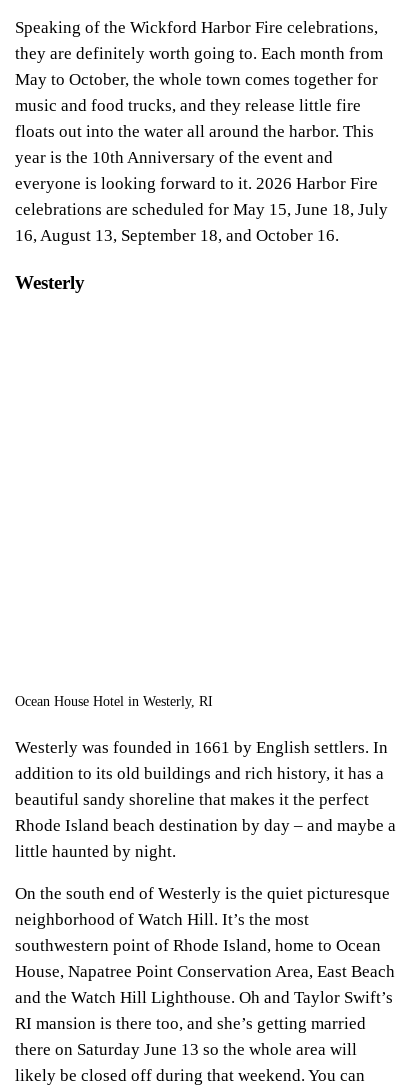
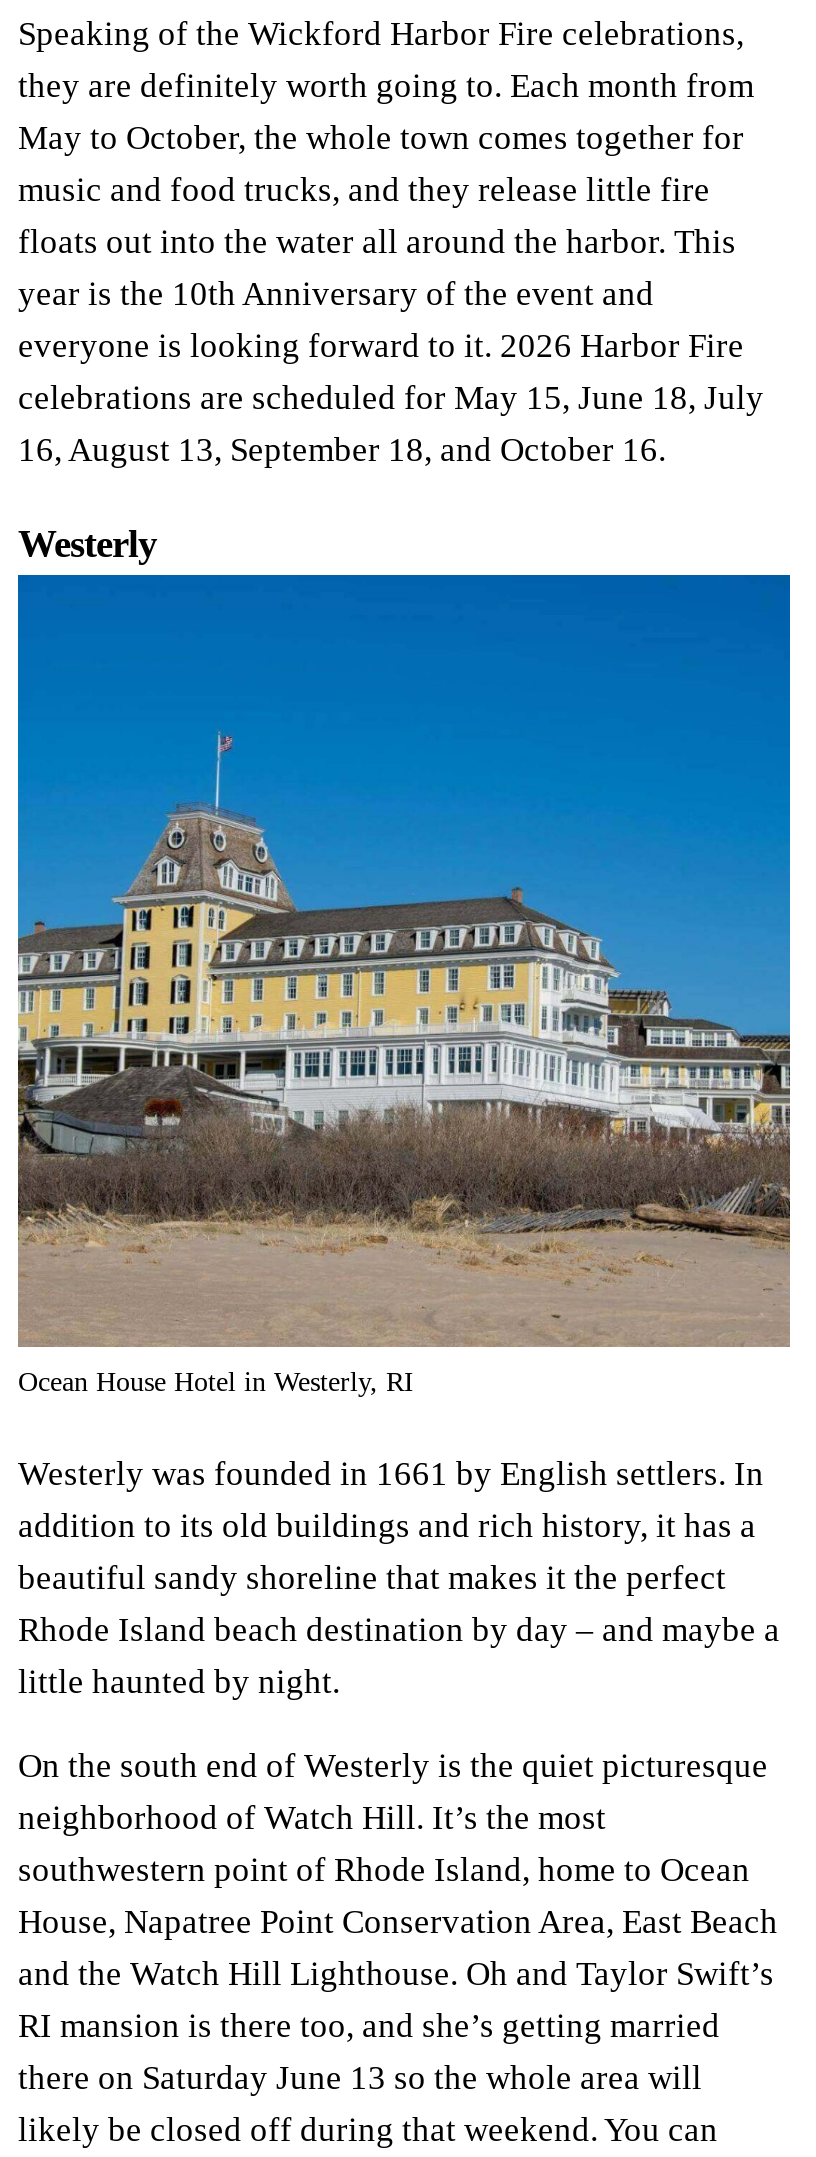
none -> [16,573,792,1349] [image]

